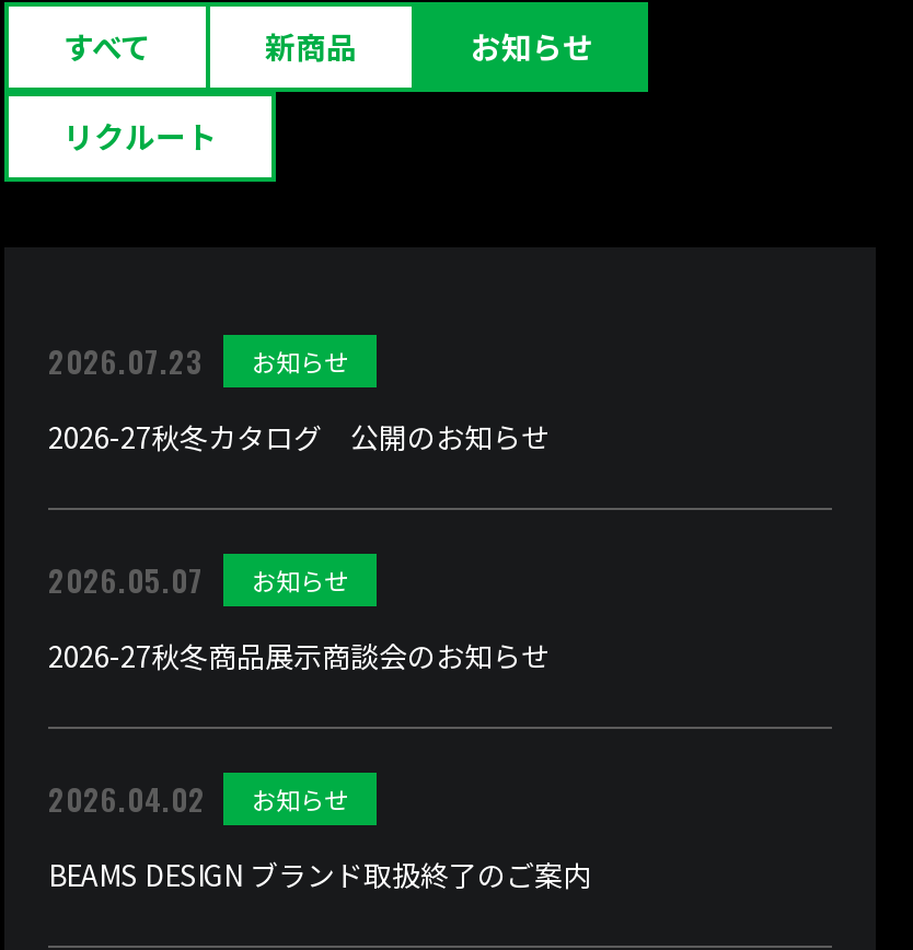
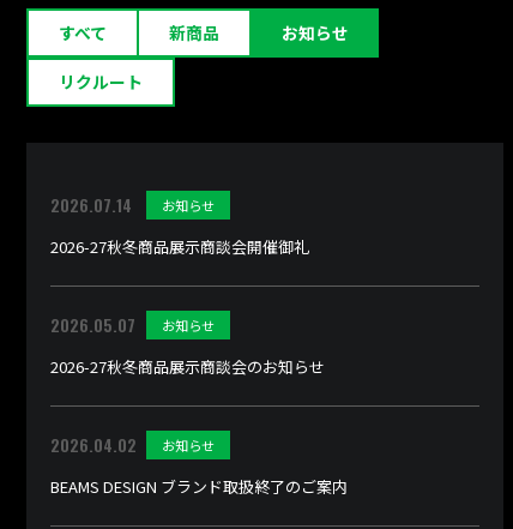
[48,339,348,383] 2026.07.23 お知らせ -> [50,193,215,217] 2026.07.14 お知らせ
[48,416,550,457] 2026-27秋冬カタログ 公開のお知らせ -> [50,235,309,258] 2026-27秋冬商品展示商談会開催御礼

